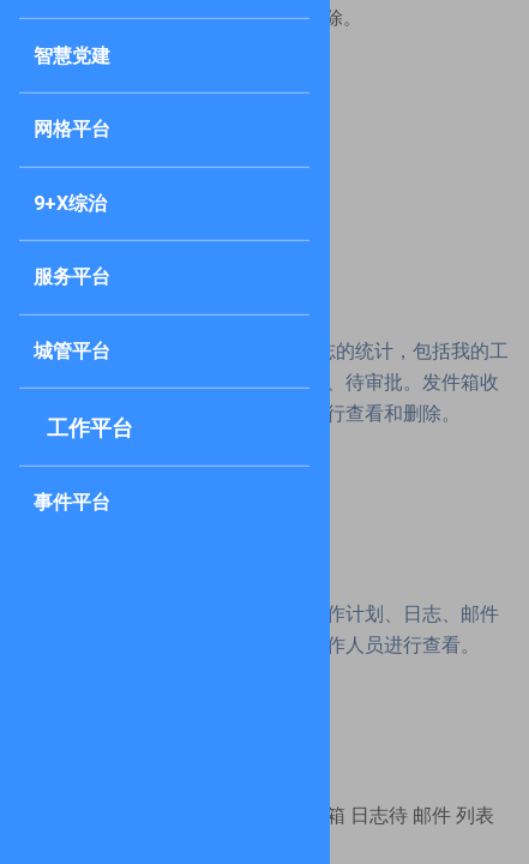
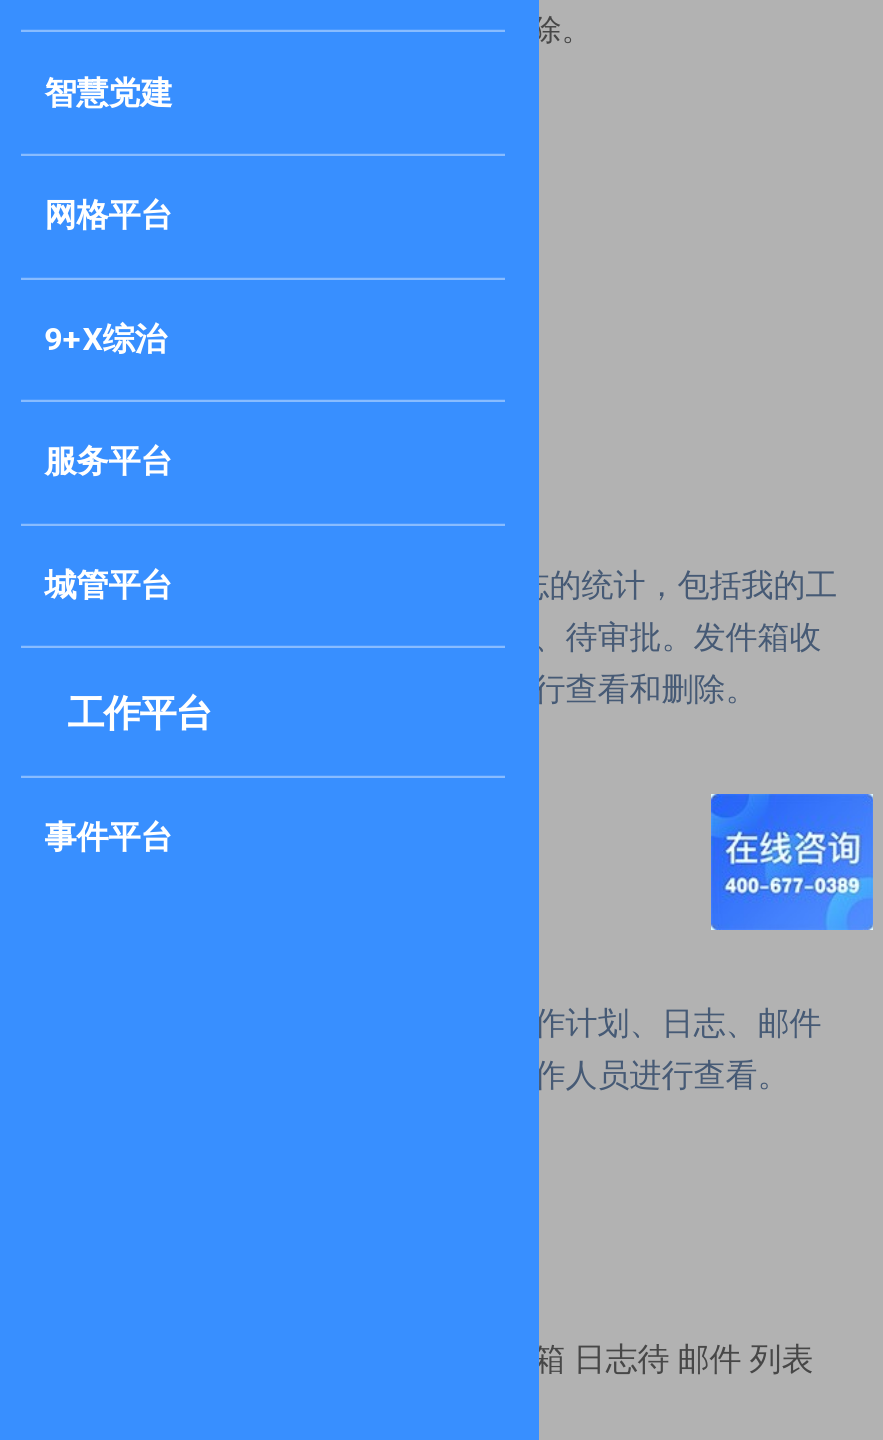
none -> [709,792,875,932] [image]

